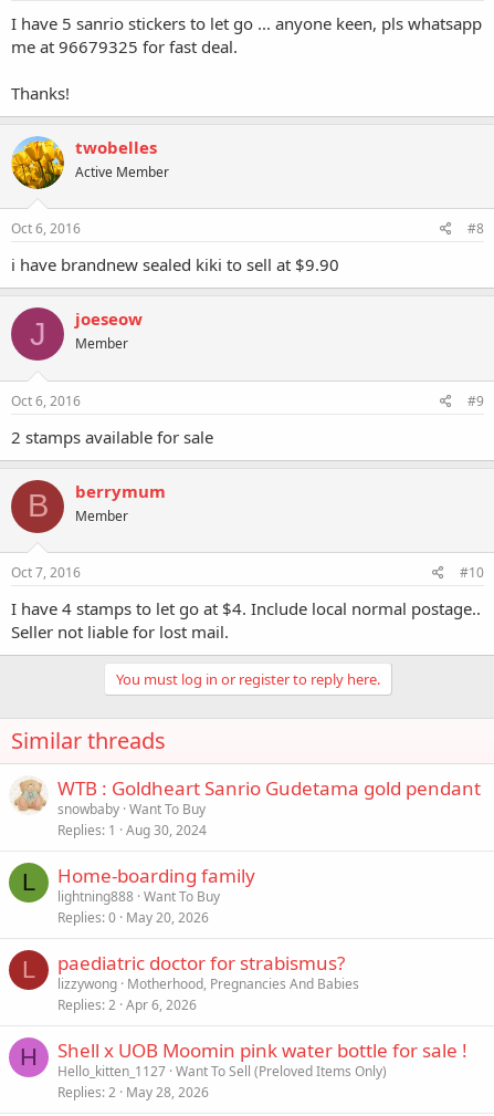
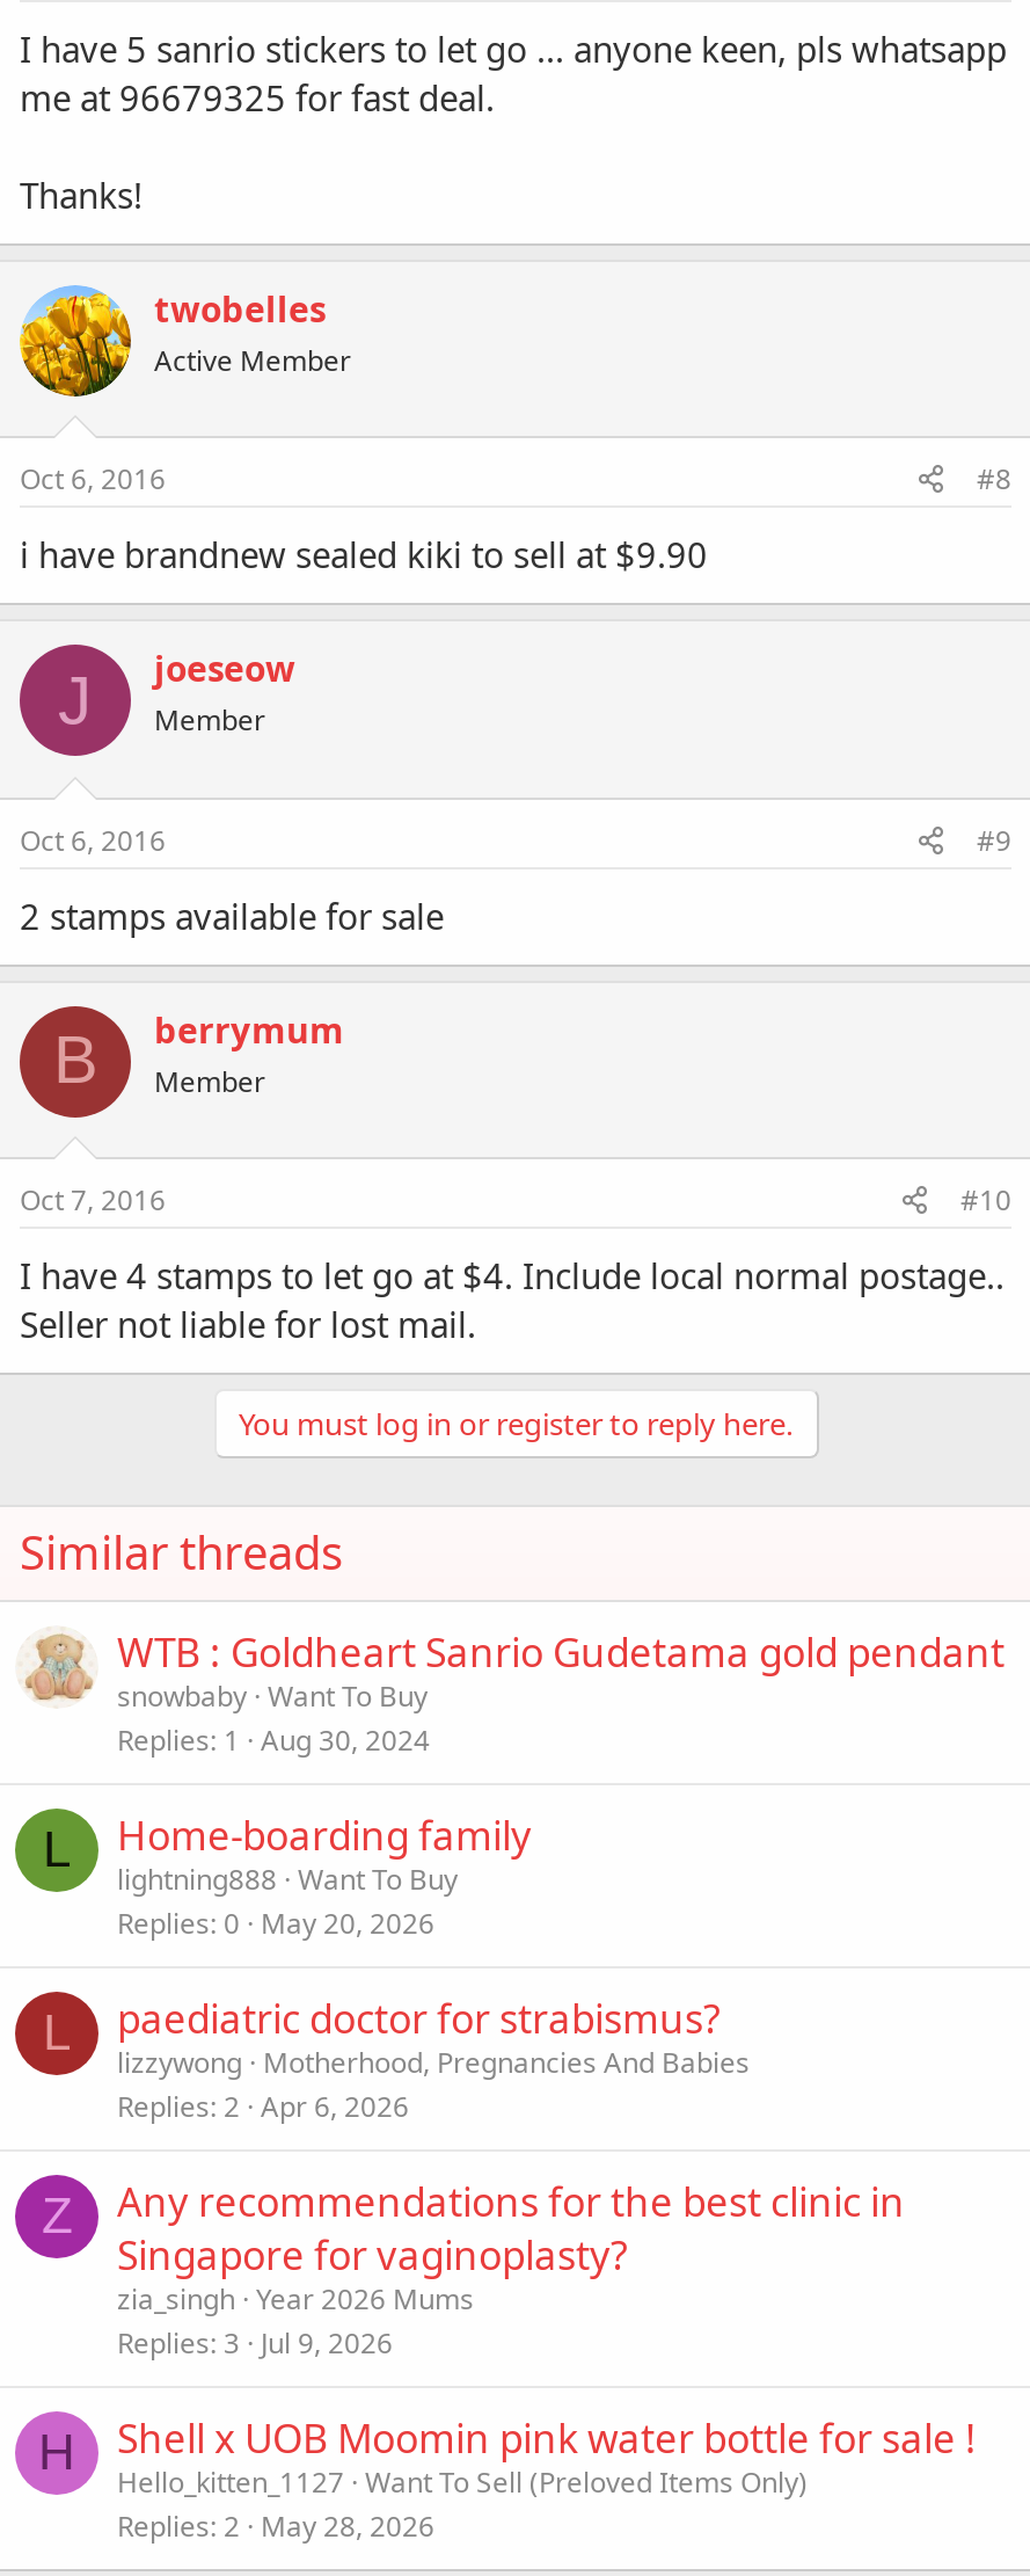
none -> [42,2176,905,2364] Z | Any recommendations for the best clinic in | Singapore for vaginoplasty? | zia_singh Year 2026 Mums | Replies 3 Jul 9, 2026

